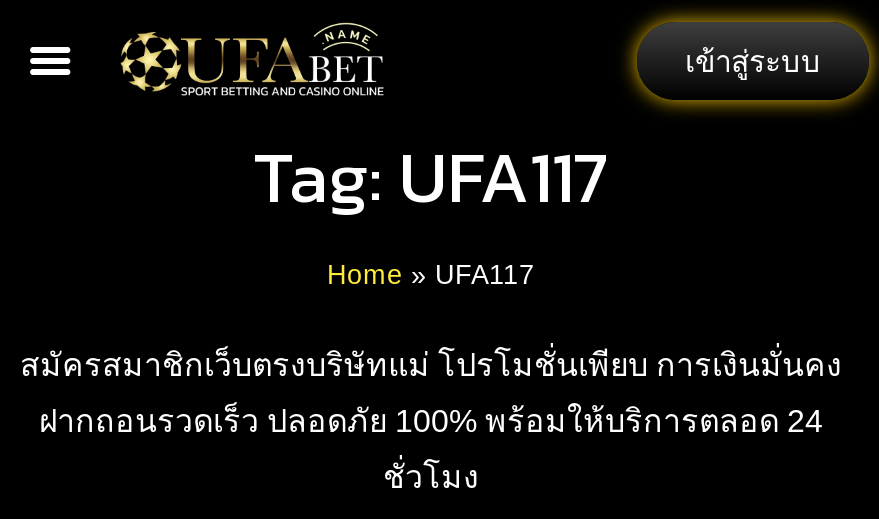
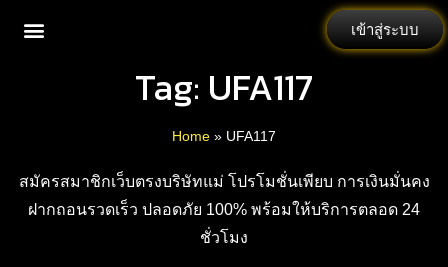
[119,20,385,98] [image] -> none

